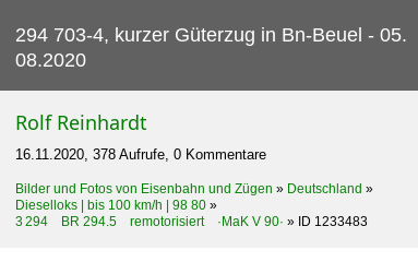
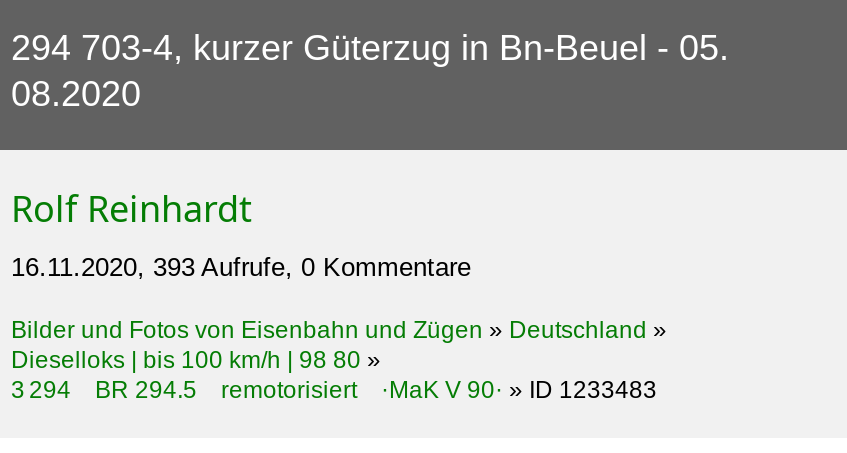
[15,146,266,162] 16.11.2020, 378 Aufrufe, 0 Kommentare -> [11,251,471,281] 16.11.2020, 393 Aufrufe, 0 Kommentare

